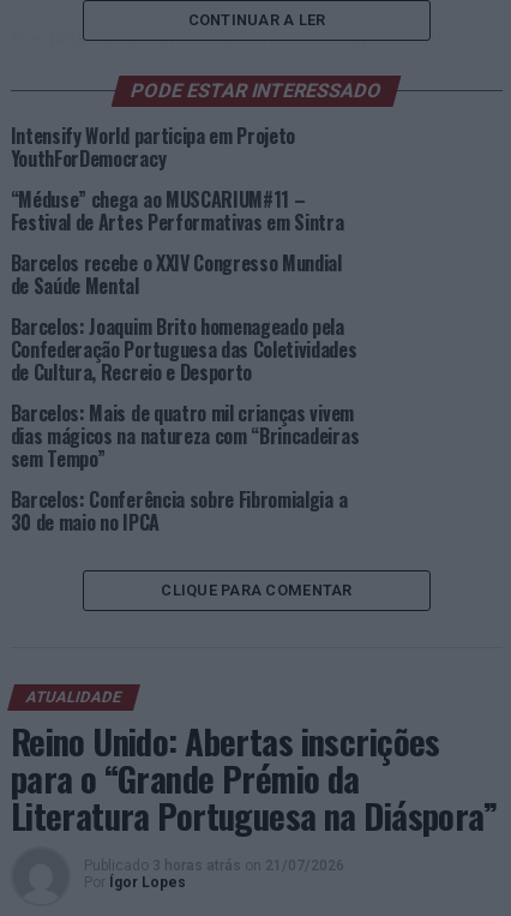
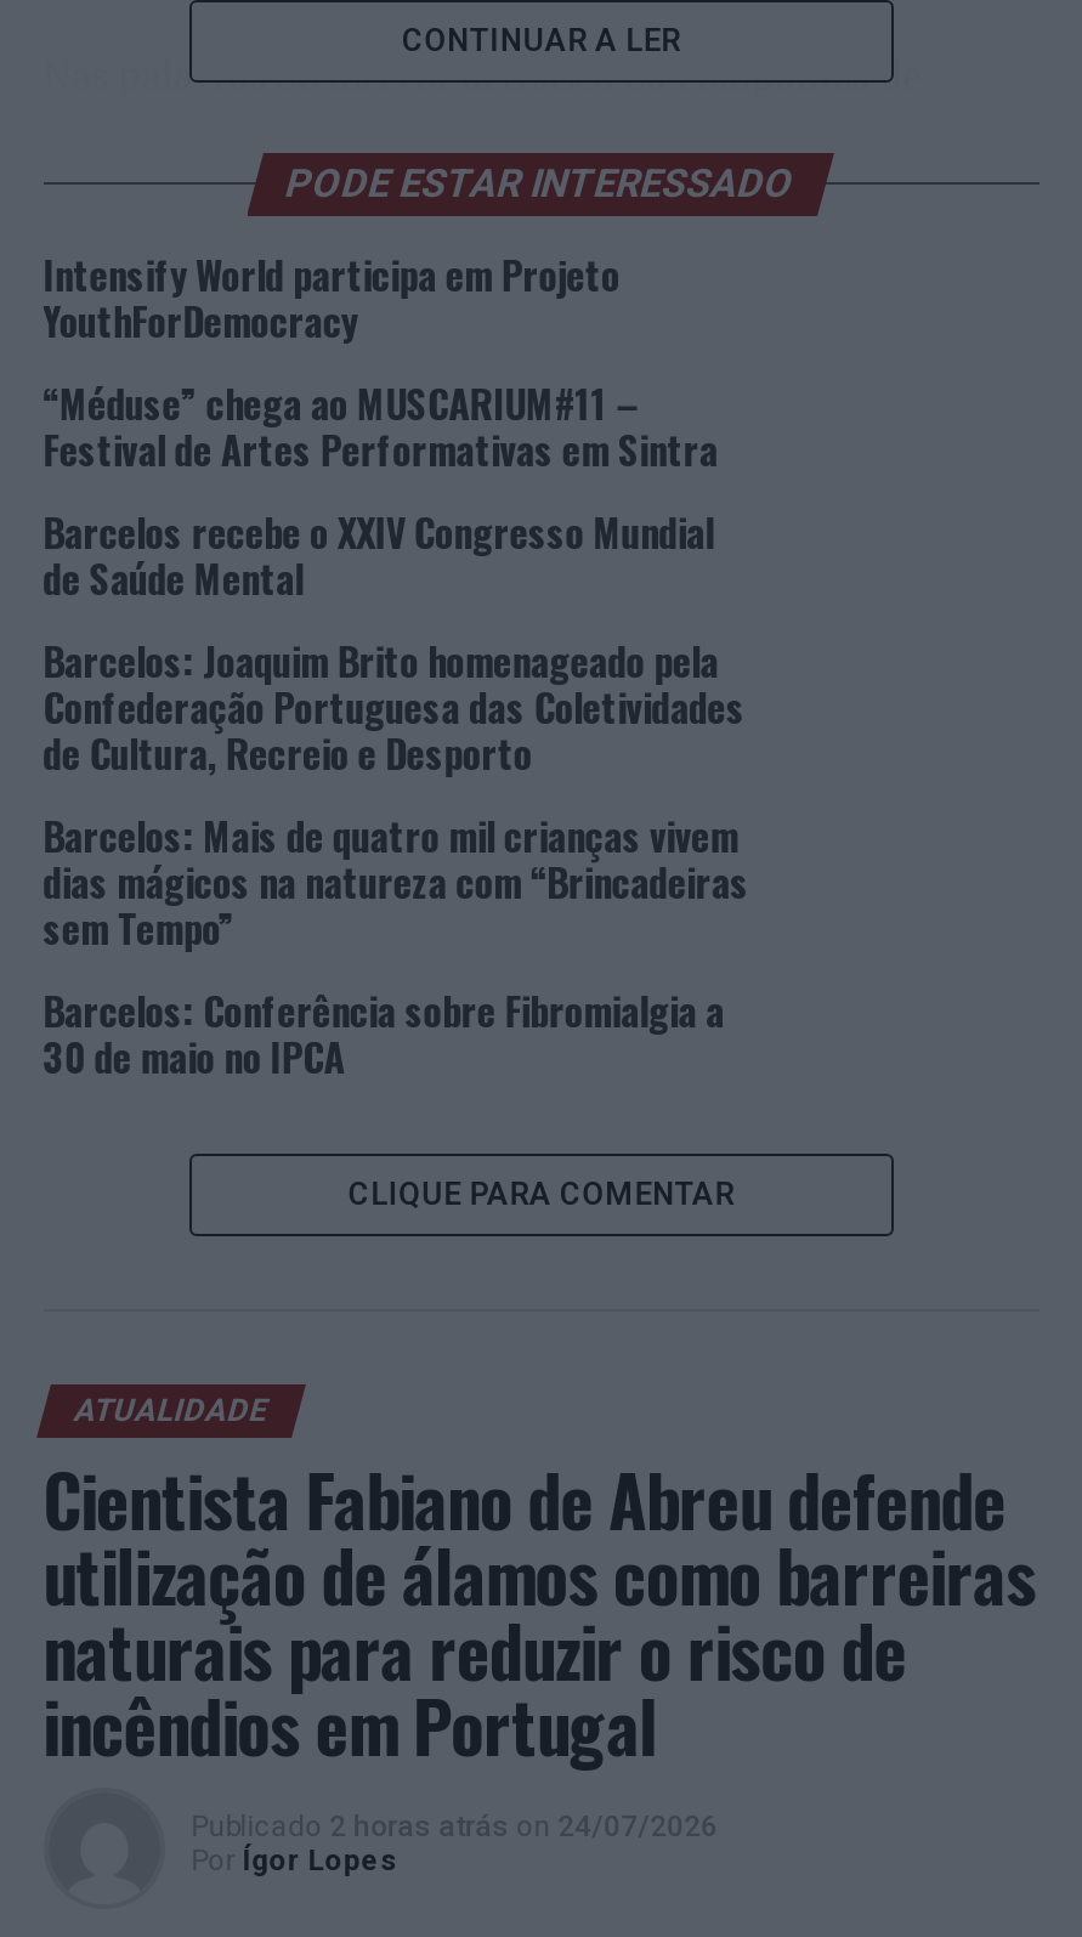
[10,716,497,874] Reino Unido: Abertas inscrições | para o “Grande Prémio da | Literatura Portuguesa na Diáspora” | Publicado 3 horas atrás on 21/07/2026 -> [43,1448,1036,1843] Cientista Fabiano de Abreu defende | utilização de álamos como barreiras | naturais para reduzir o risco de | incêndios em Portugal | Publicado 2 horas atrás on 24/07/2026

